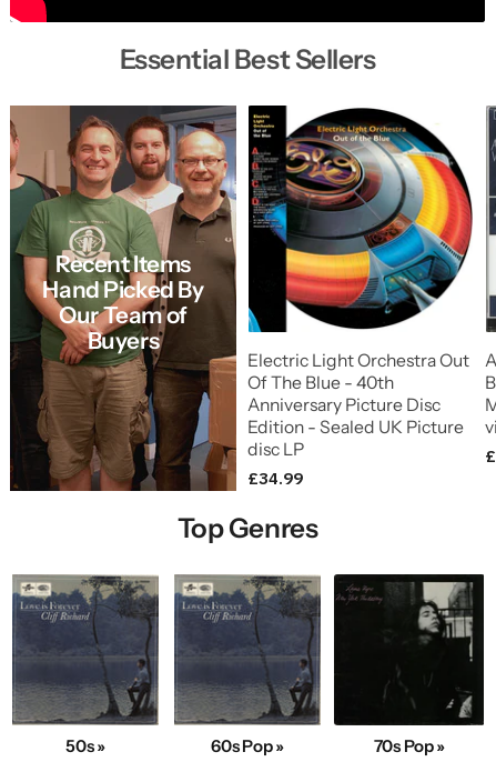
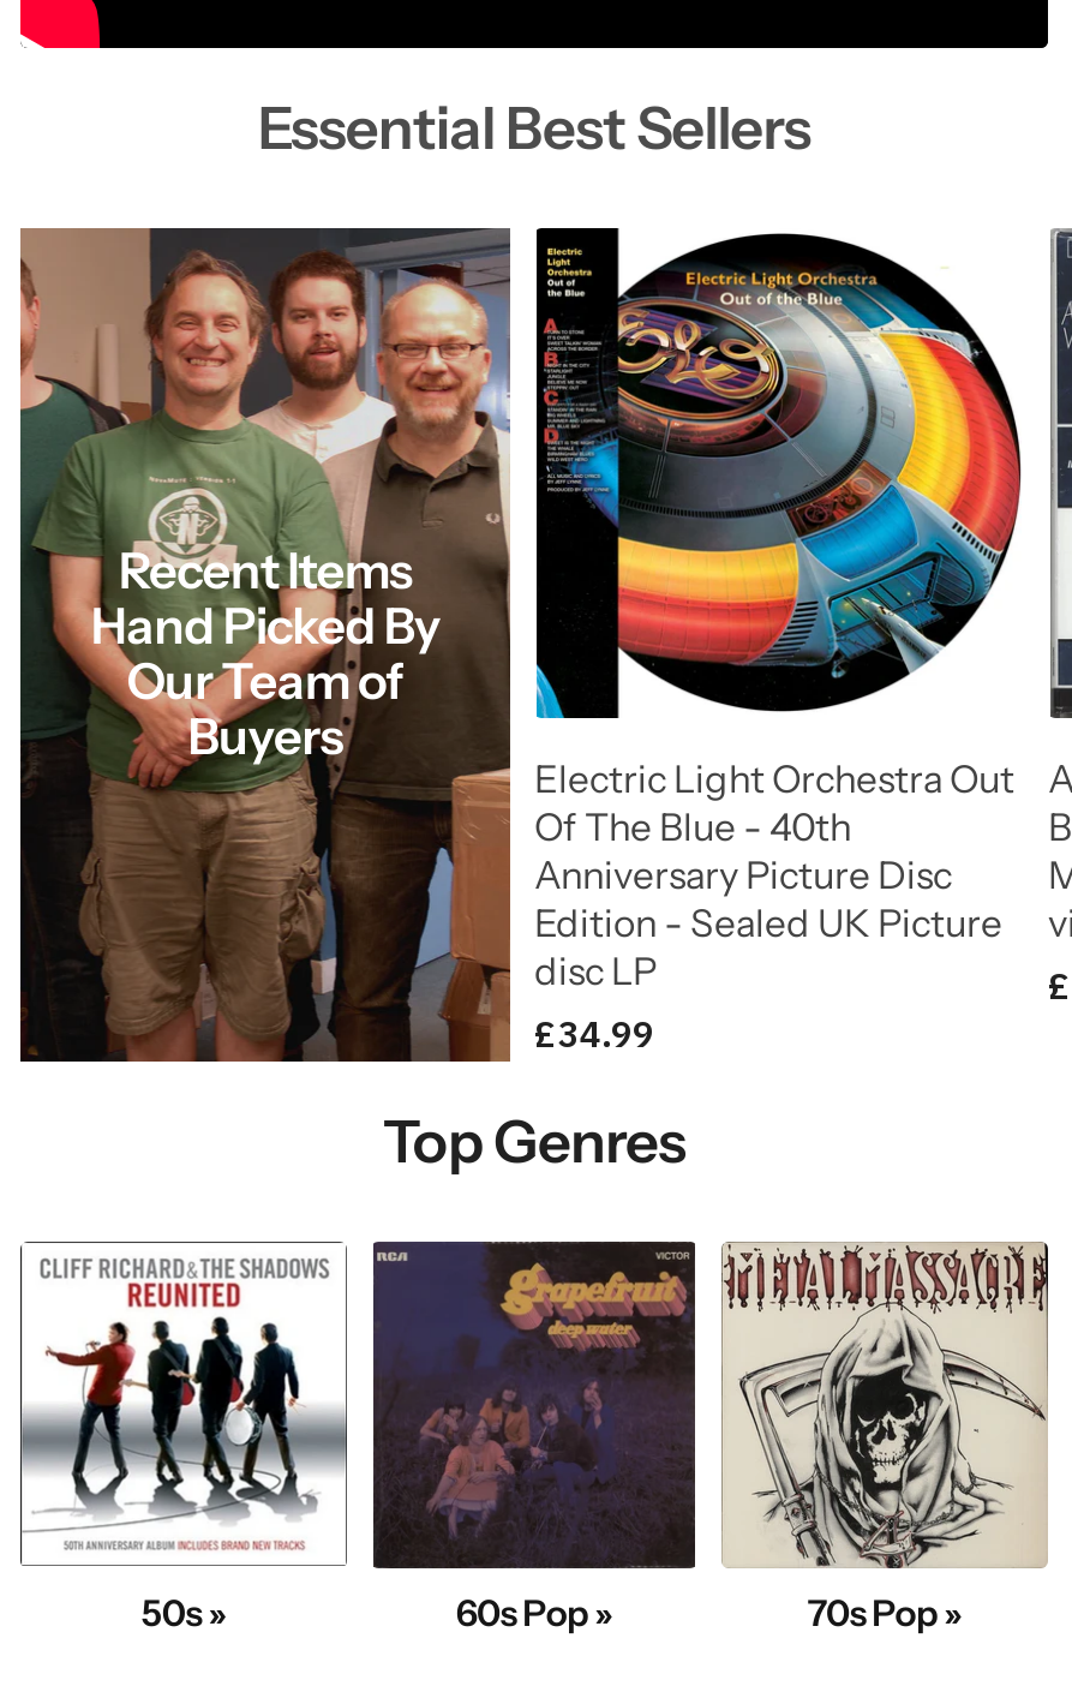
[10,574,161,725] [image] -> [18,1244,349,1566] [image]
[173,574,322,725] [image] -> [371,1239,697,1571] [image]
[333,573,485,726] [image] -> [721,1242,1048,1568] [image]

